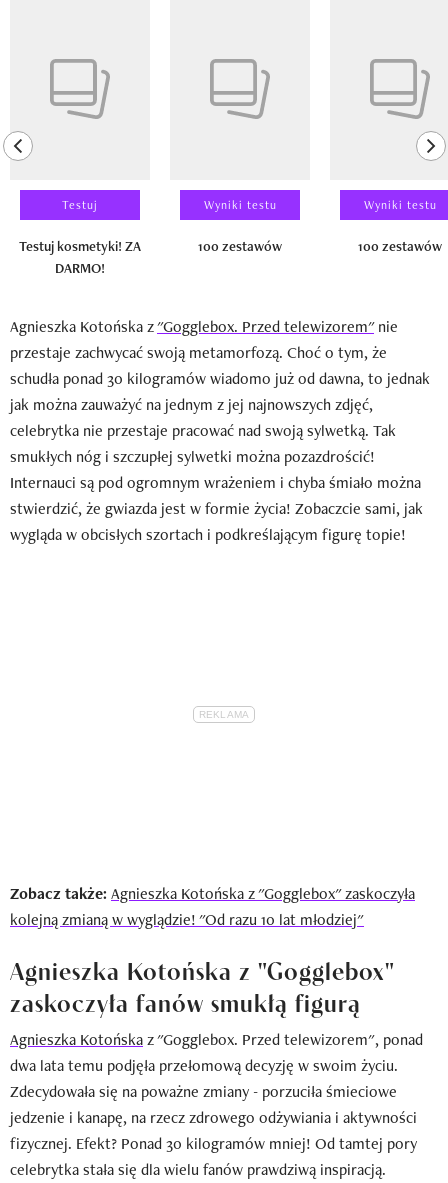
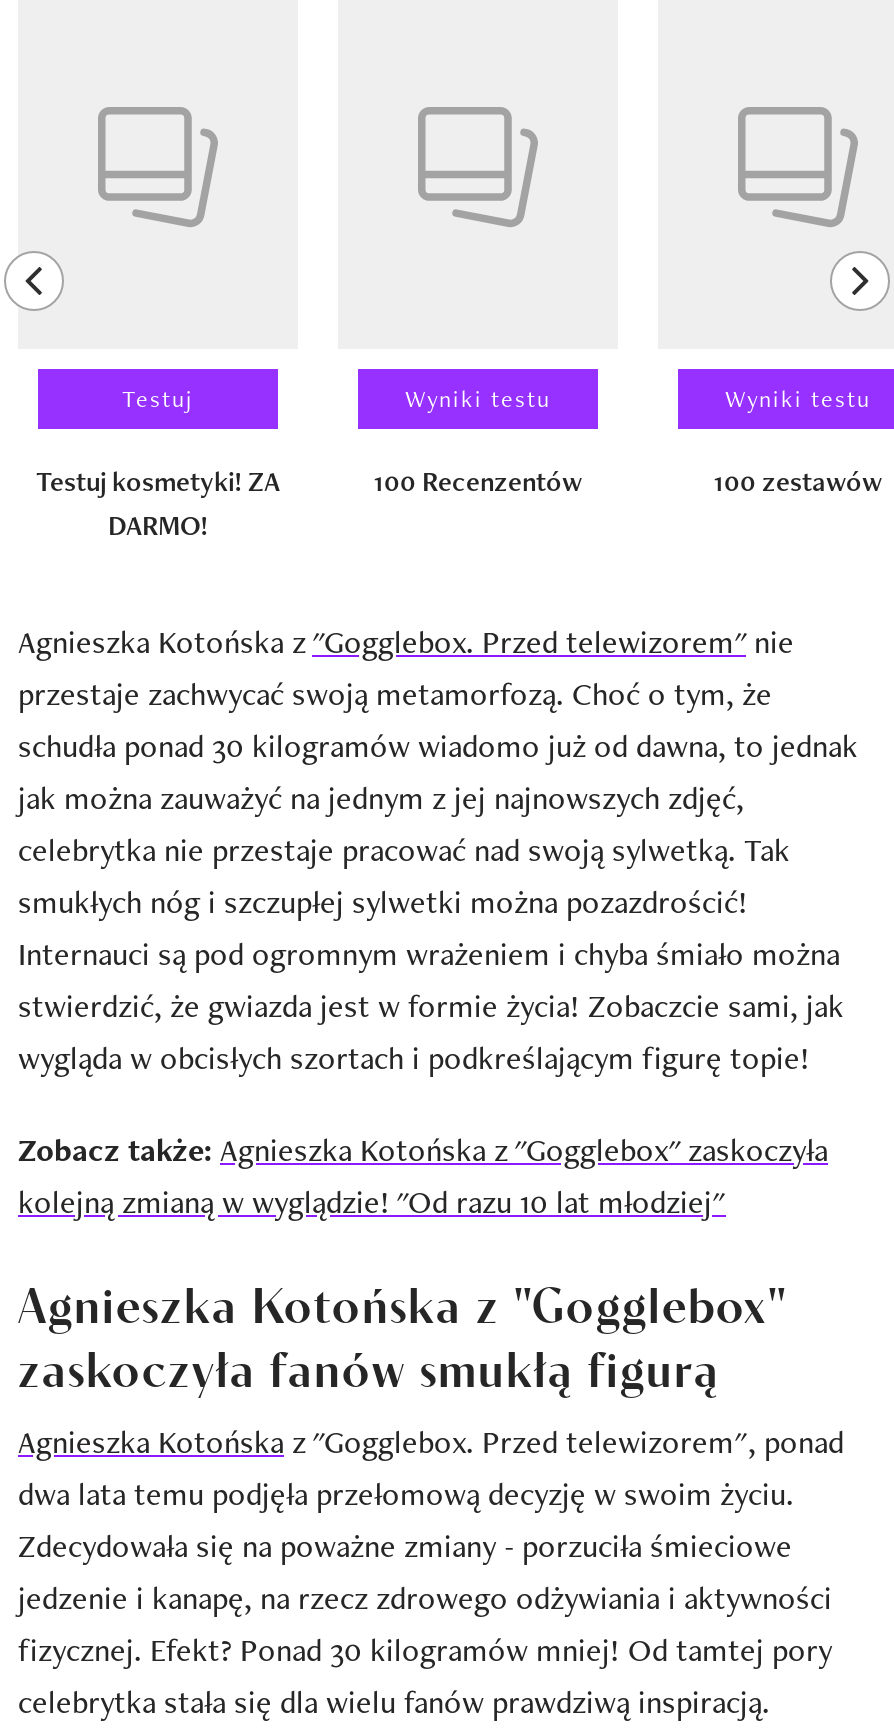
[198,237,282,255] 100 zestawów -> [374,463,582,499] 100 Recenzentów

